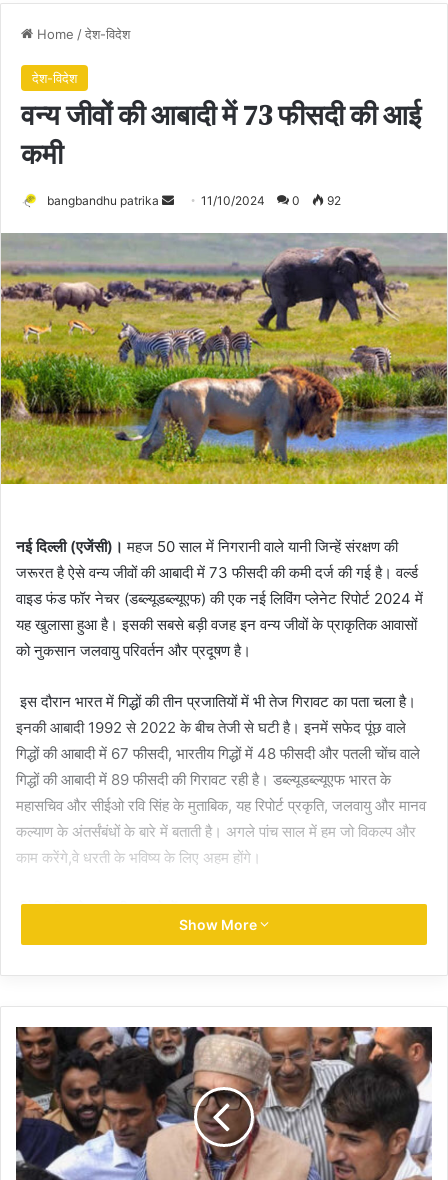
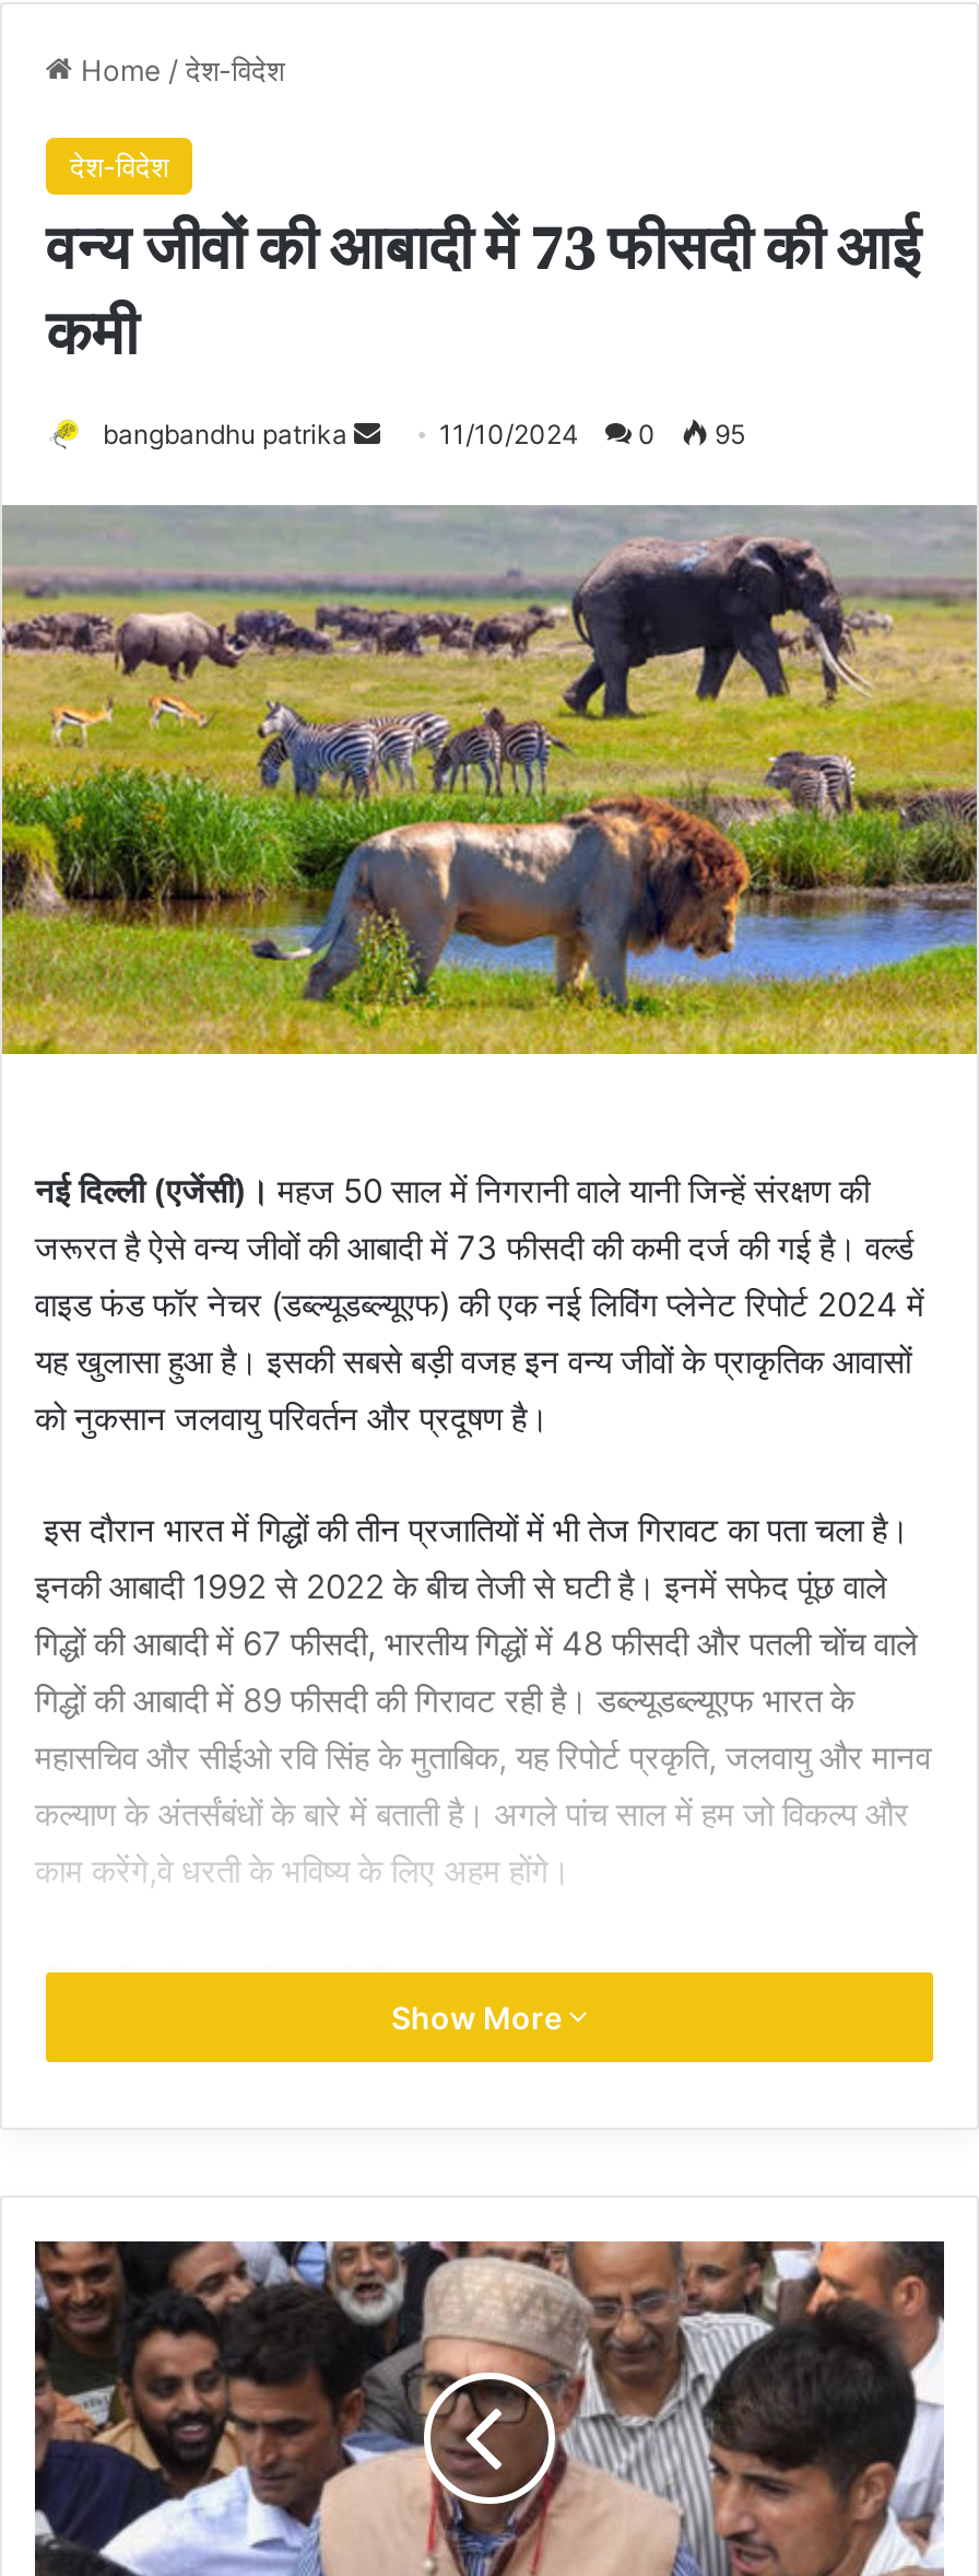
[324,193,341,208] 92 -> [708,418,745,451] 95

